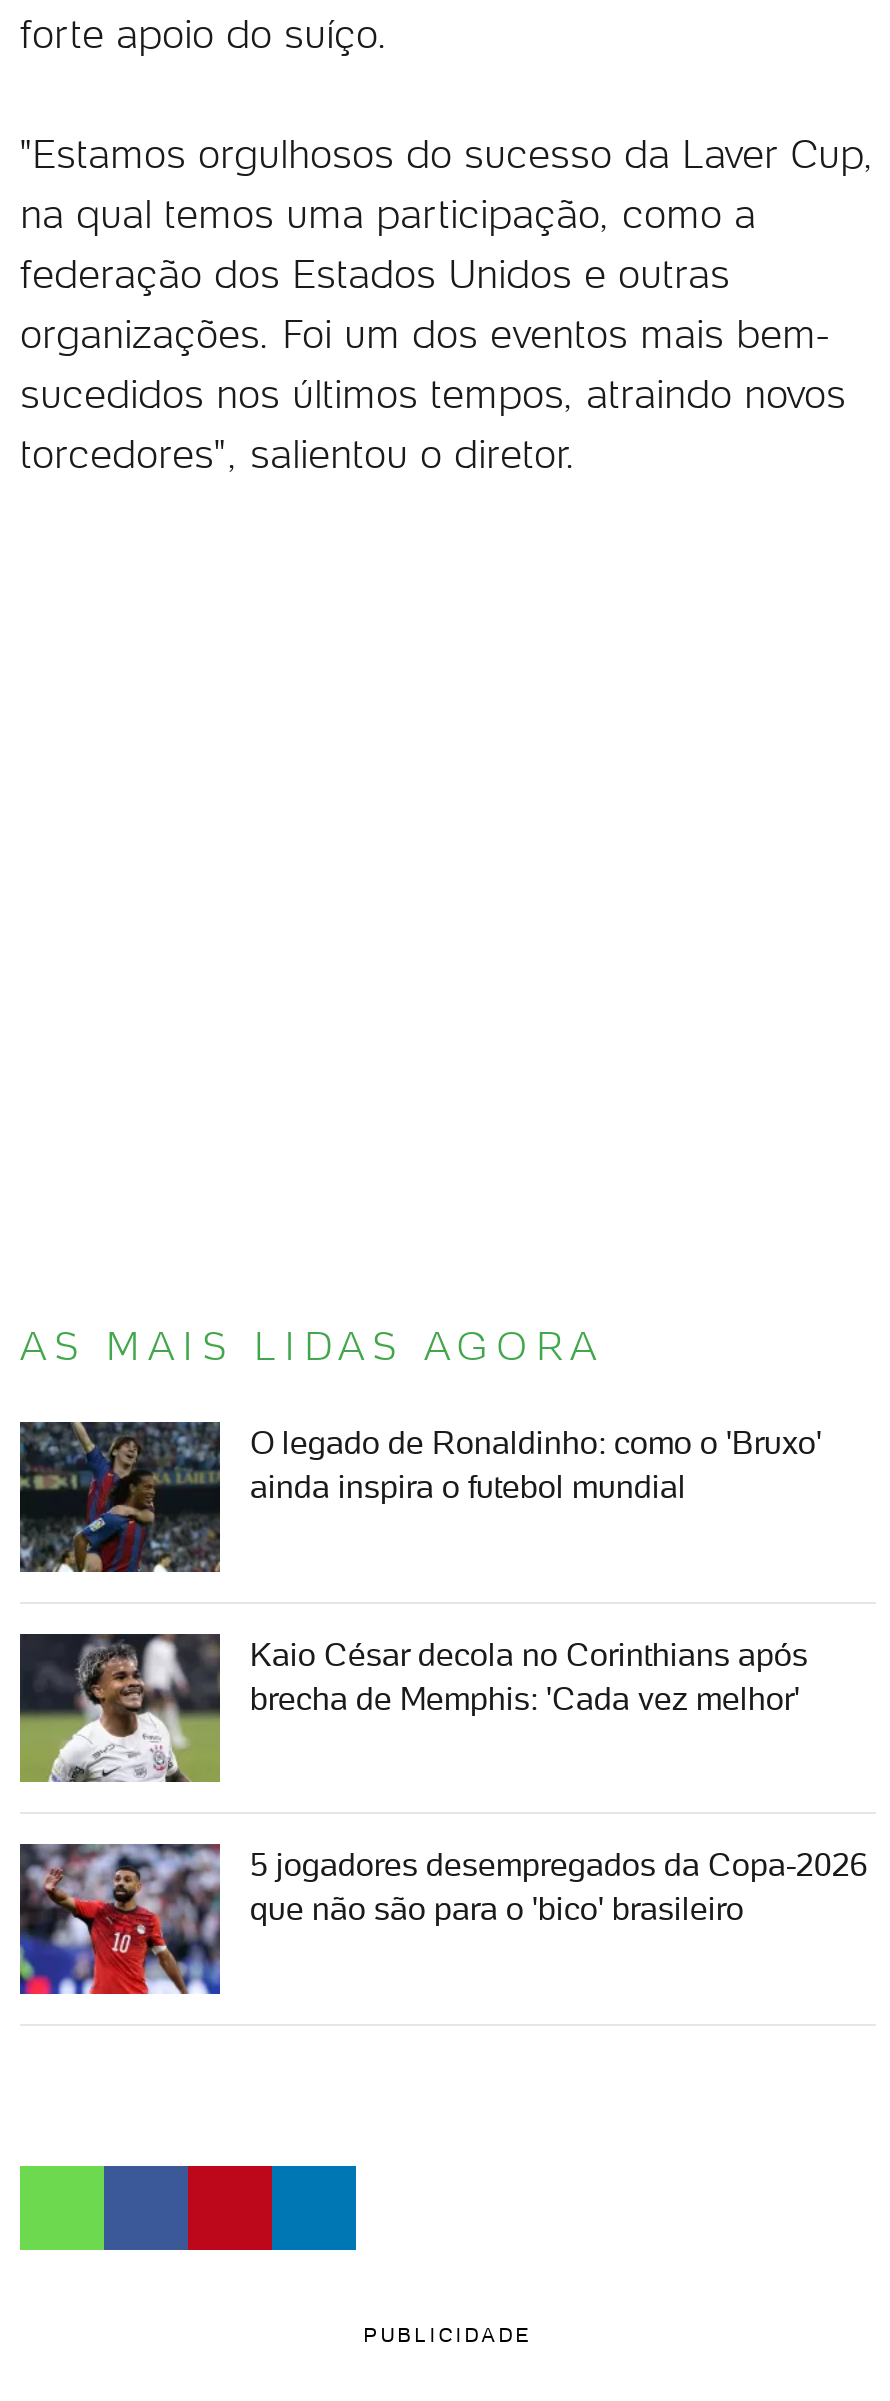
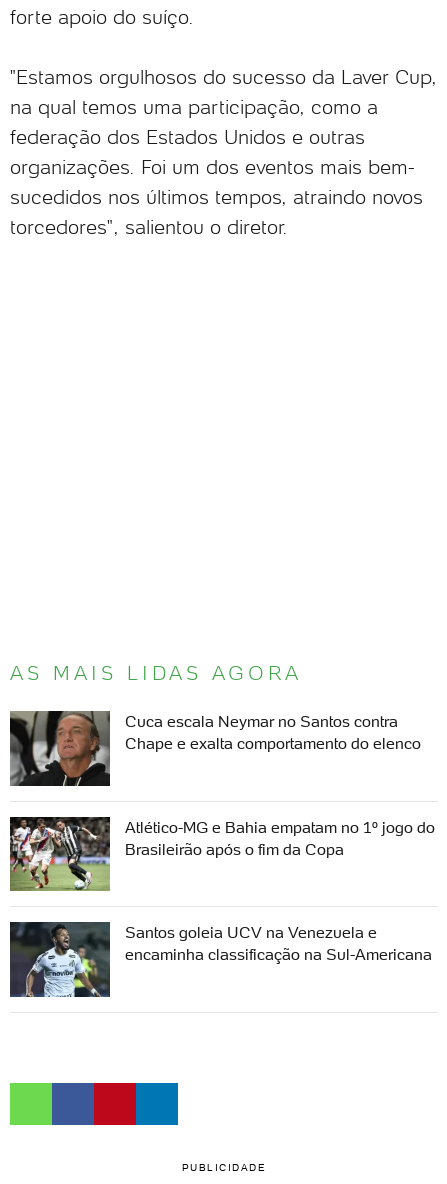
[18,1420,822,1574] [image] | O legado de Ronaldinho: como o 'Bruxo' | ainda inspira o futebol mundial -> [9,710,421,787] [image] | Cuca escala Neymar no Santos contra | Chape e exalta comportamento do elenco
[20,1632,808,1784] [image] | Kaio César decola no Corinthians após | brecha de Memphis: 'Cada vez melhor' -> [10,816,435,892] [image] | Atlético-MG e Bahia empatam no 1º jogo do | Brasileirão após o fim da Copa
[18,1844,868,1996] [image] | 5 jogadores desempregados da Copa-2026 | que não são para o 'bico' brasileiro -> [9,922,432,998] [image] | Santos goleia UCV na Venezuela e | encaminha classificação na Sul-Americana

